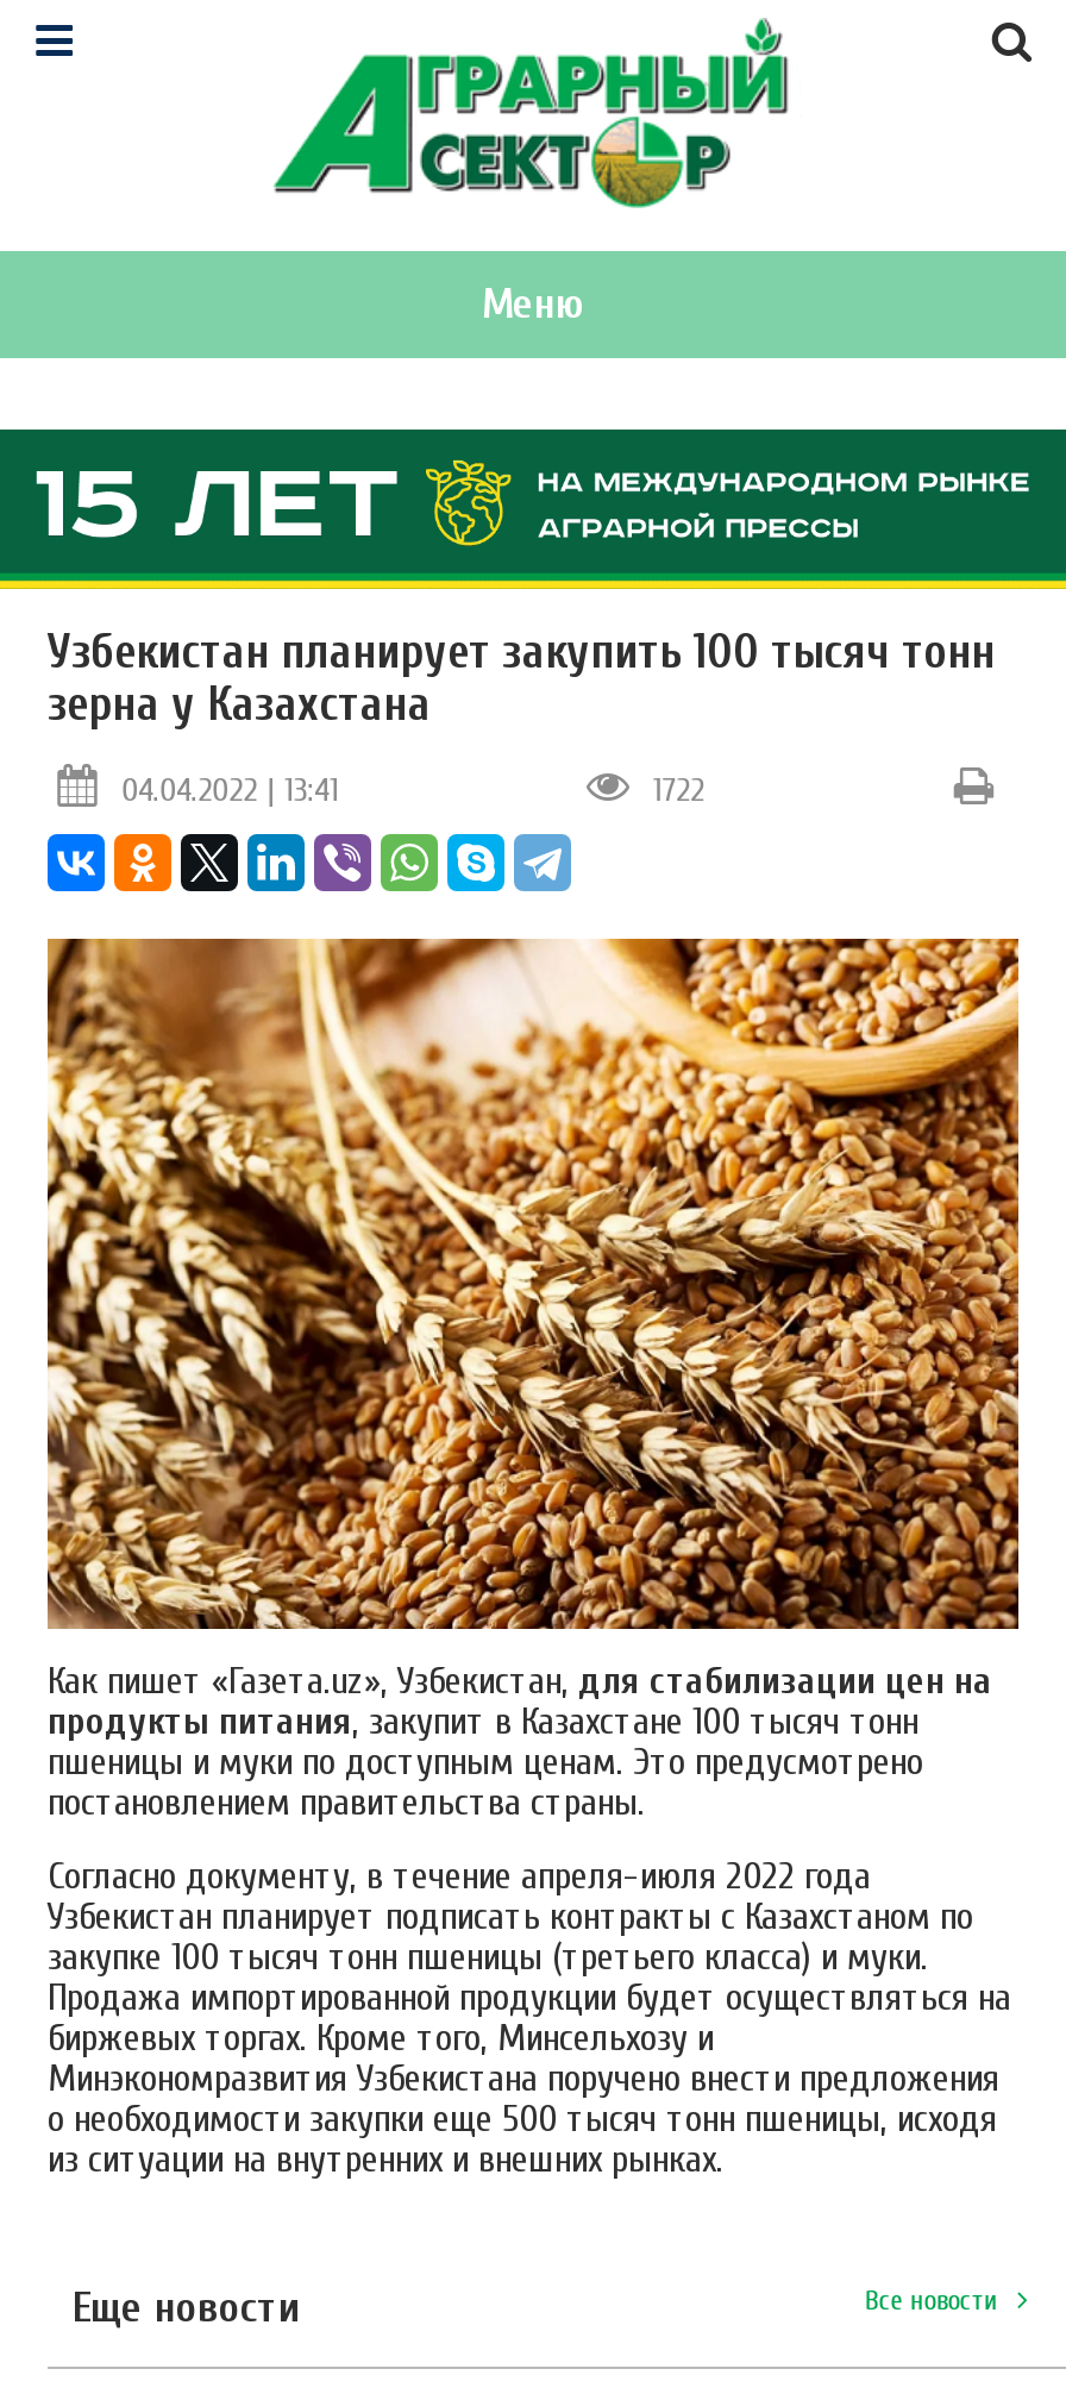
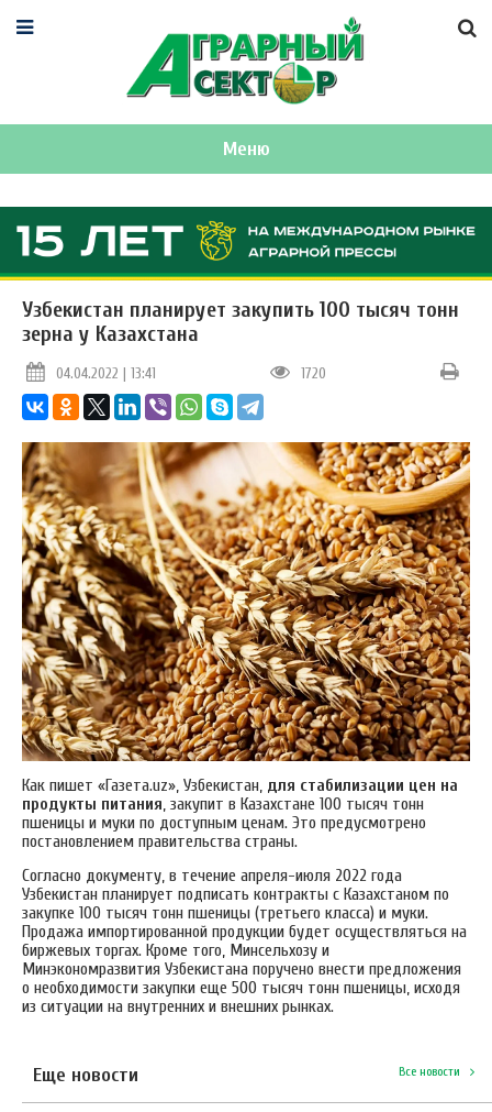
[652,769,705,810] 1722 -> [300,364,326,383] 1720

